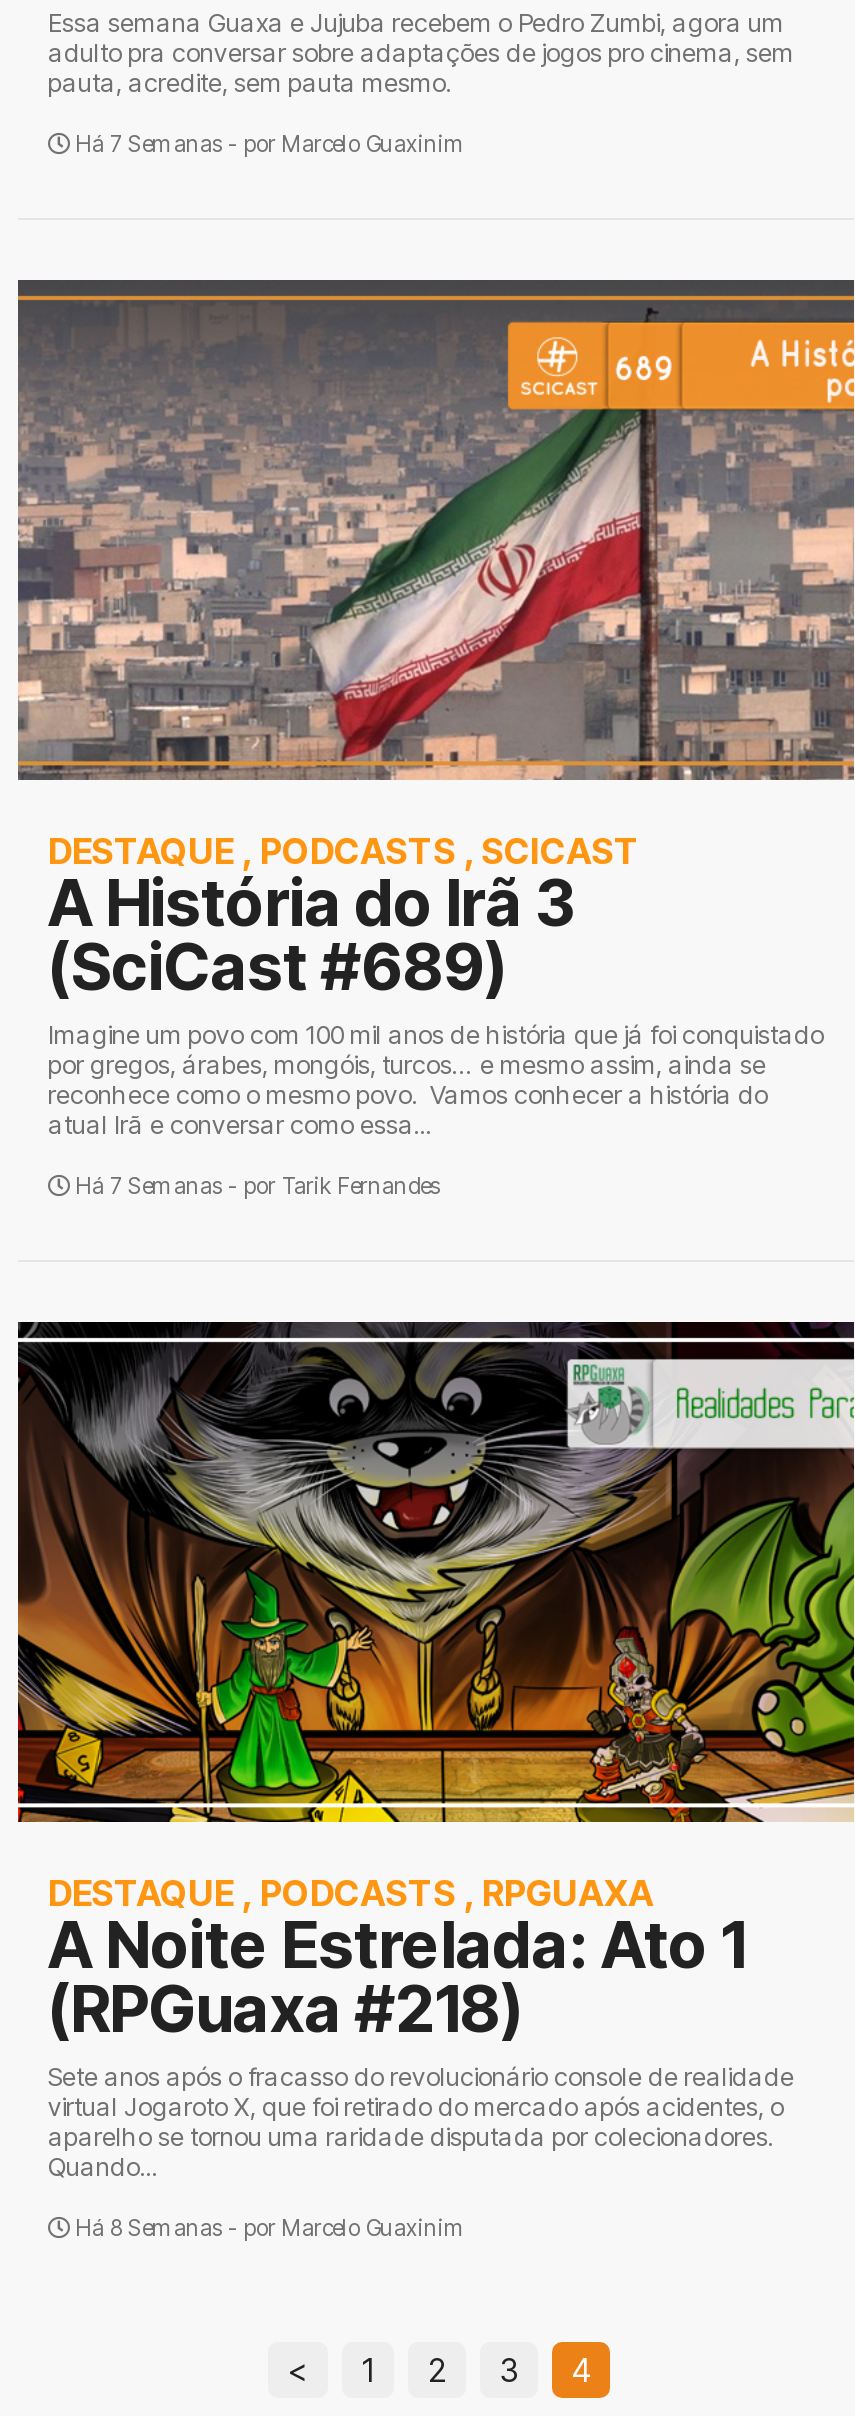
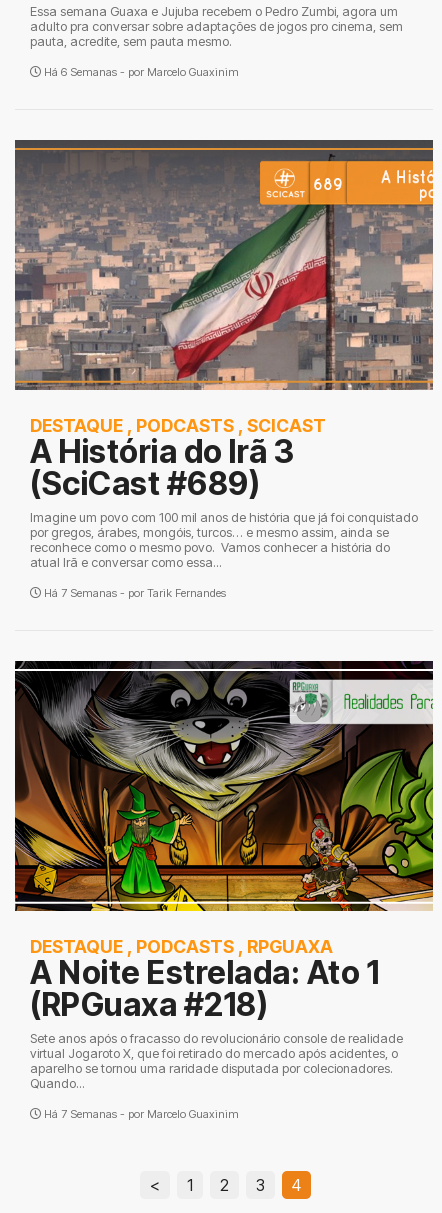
none -> [41,65,239,79] Há 6 Semanas - por Marcelo Guaxinim
moved [70,130,466,158] -> [41,1107,239,1121]: Há 7 Semanas - por Marcelo Guaxinim
[70,2214,466,2242] Há 8 Semanas - por Marcelo Guaxinim -> none

